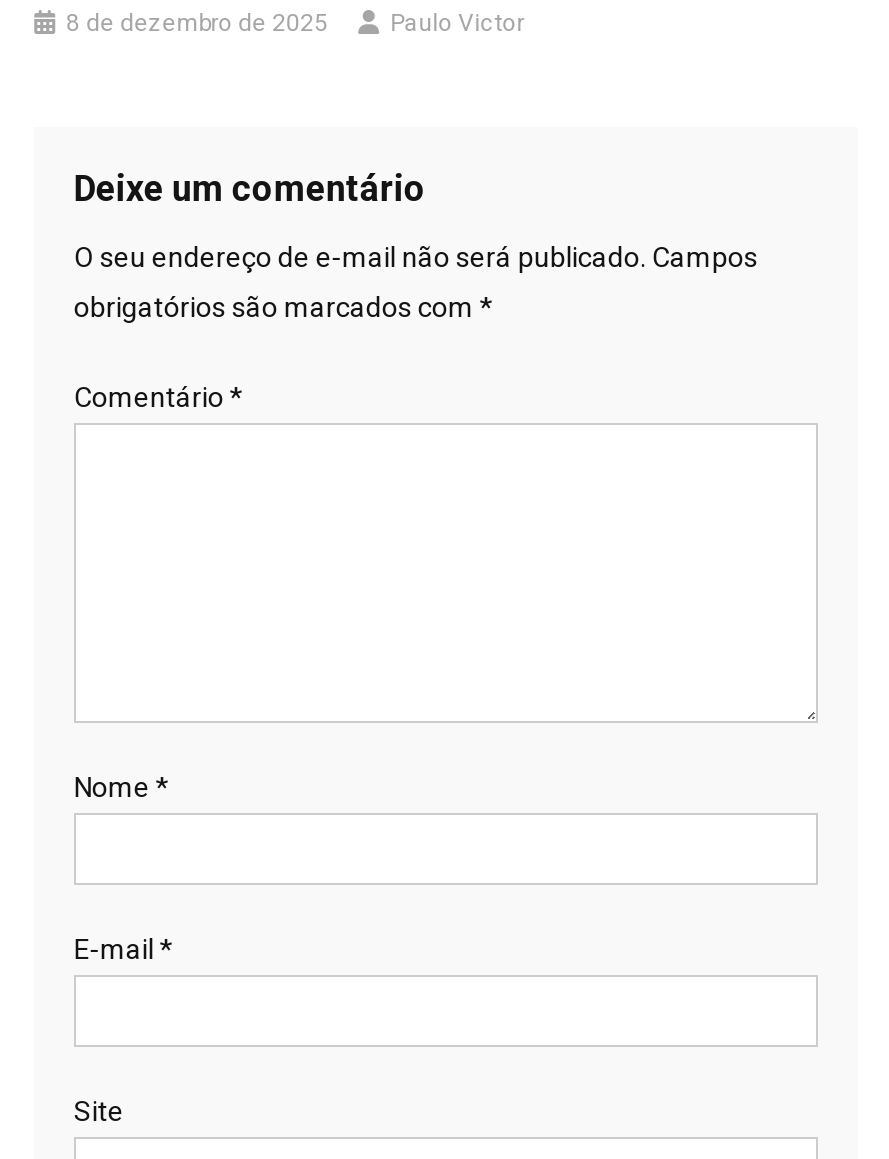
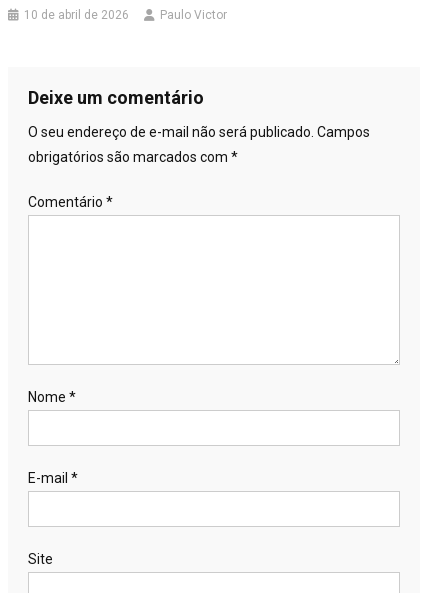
[66,10,328,38] 8 de dezembro de 2025 -> [24,8,129,22] 10 de abril de 2026

